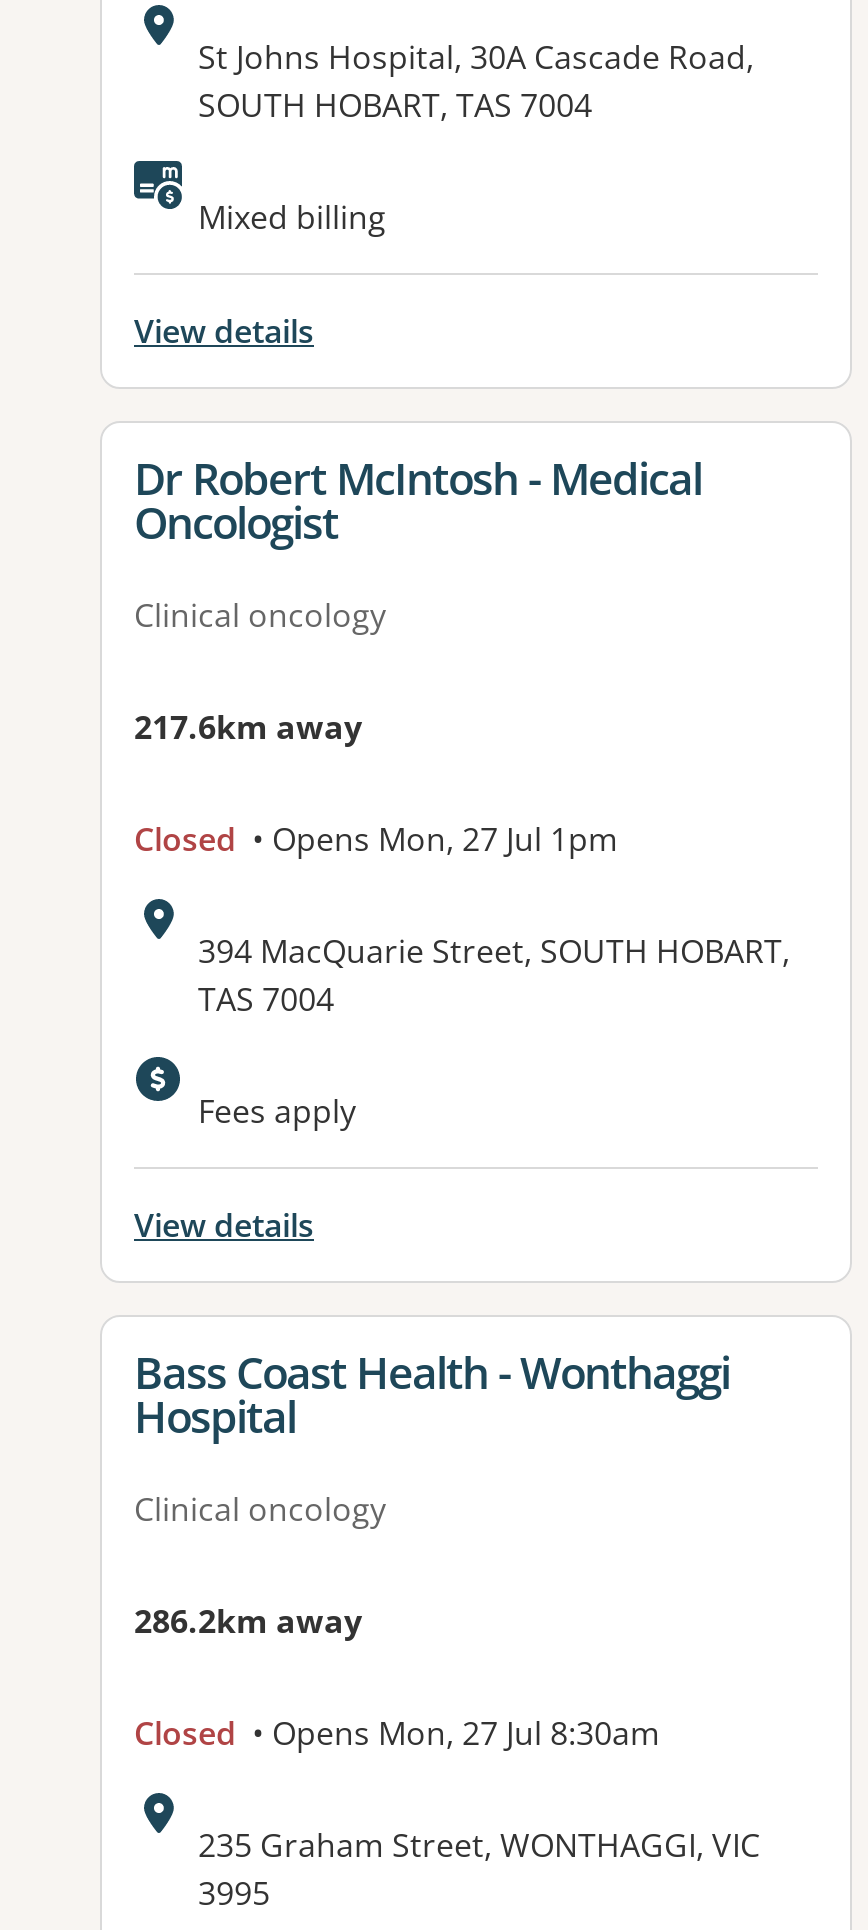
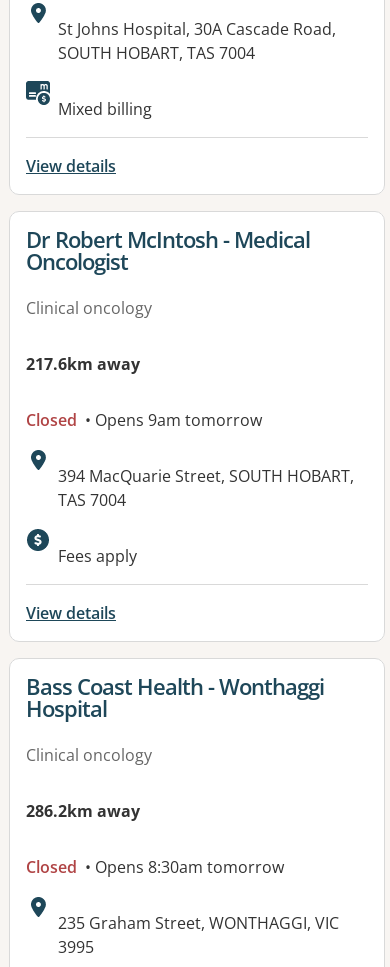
[134,818,618,862] Closed • Opens Mon, 27 Jul 1pm -> [26,409,262,431] Closed • Opens 9am tomorrow
[134,1712,660,1756] Closed • Opens Mon, 27 Jul 8:30am -> [26,856,284,878] Closed • Opens 8:30am tomorrow

